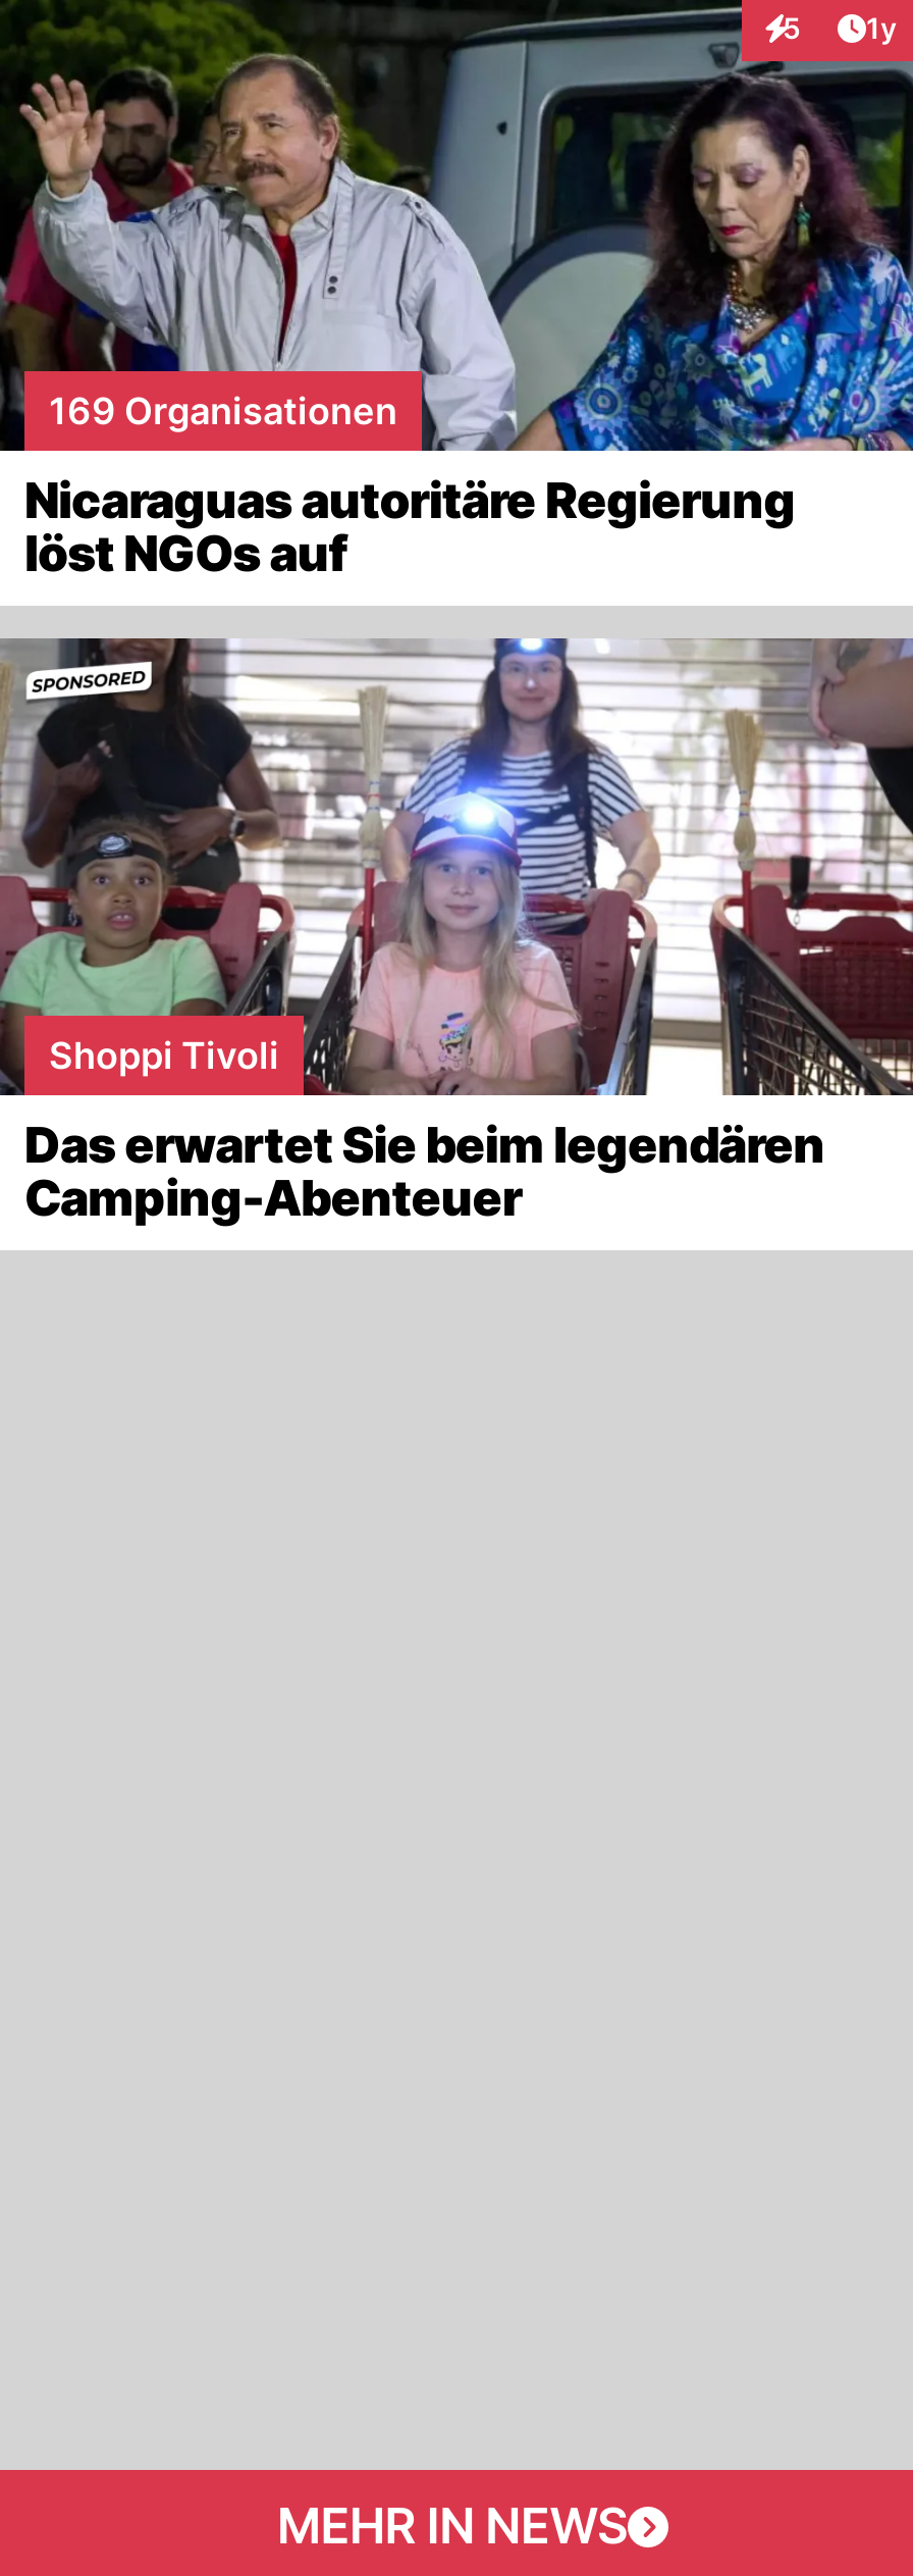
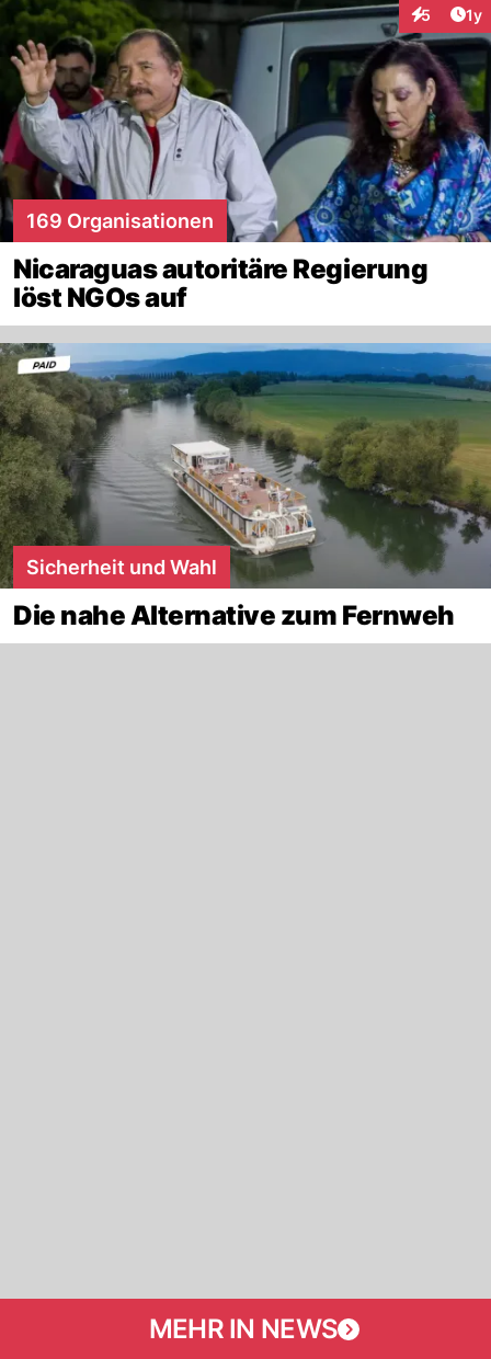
[6,636,907,1095] [image] | Shoppi Tivoli -> [3,343,488,589] [image] | Sicherheit und Wahl
[24,1116,825,1228] Das erwartet Sie beim legendären | Camping-Abenteuer -> [13,599,454,631] Die nahe Alternative zum Fernweh

